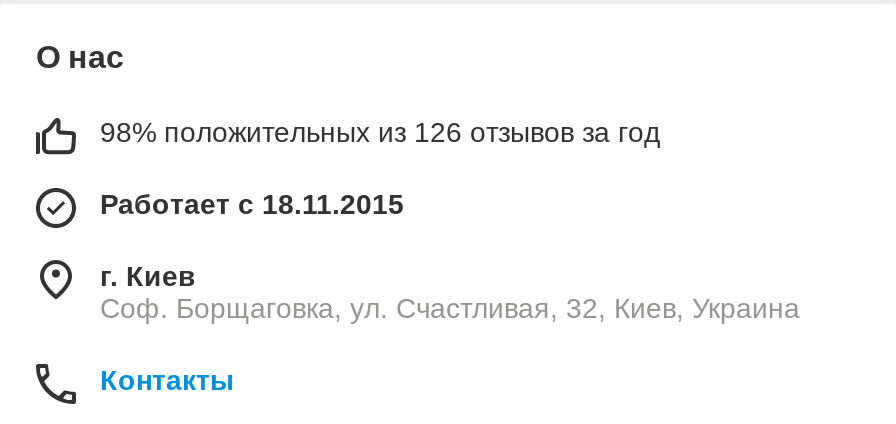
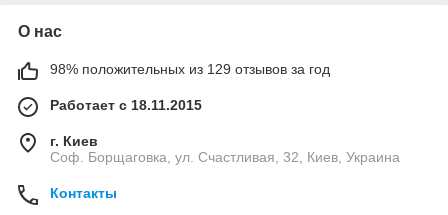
[100,116,660,148] 98% положительных из 126 отзывов за год -> [50,61,330,77] 98% положительных из 129 отзывов за год

